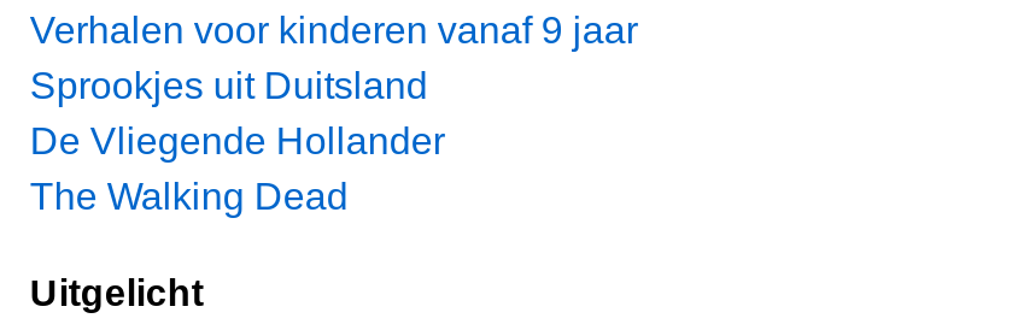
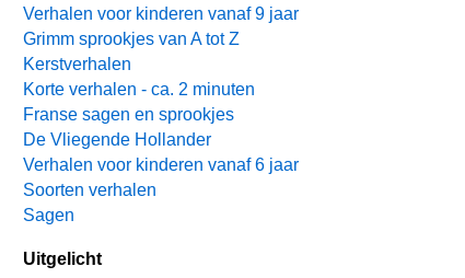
[30,64,428,105] Sprookjes uit Duitsland -> [23,29,255,123] Grimm sprookjes van A tot Z | Kerstverhalen | Korte verhalen - ca. 2 minuten | Franse sagen en sprookjes
[30,175,348,216] The Walking Dead -> [23,155,299,224] Verhalen voor kinderen vanaf 6 jaar | Soorten verhalen | Sagen

